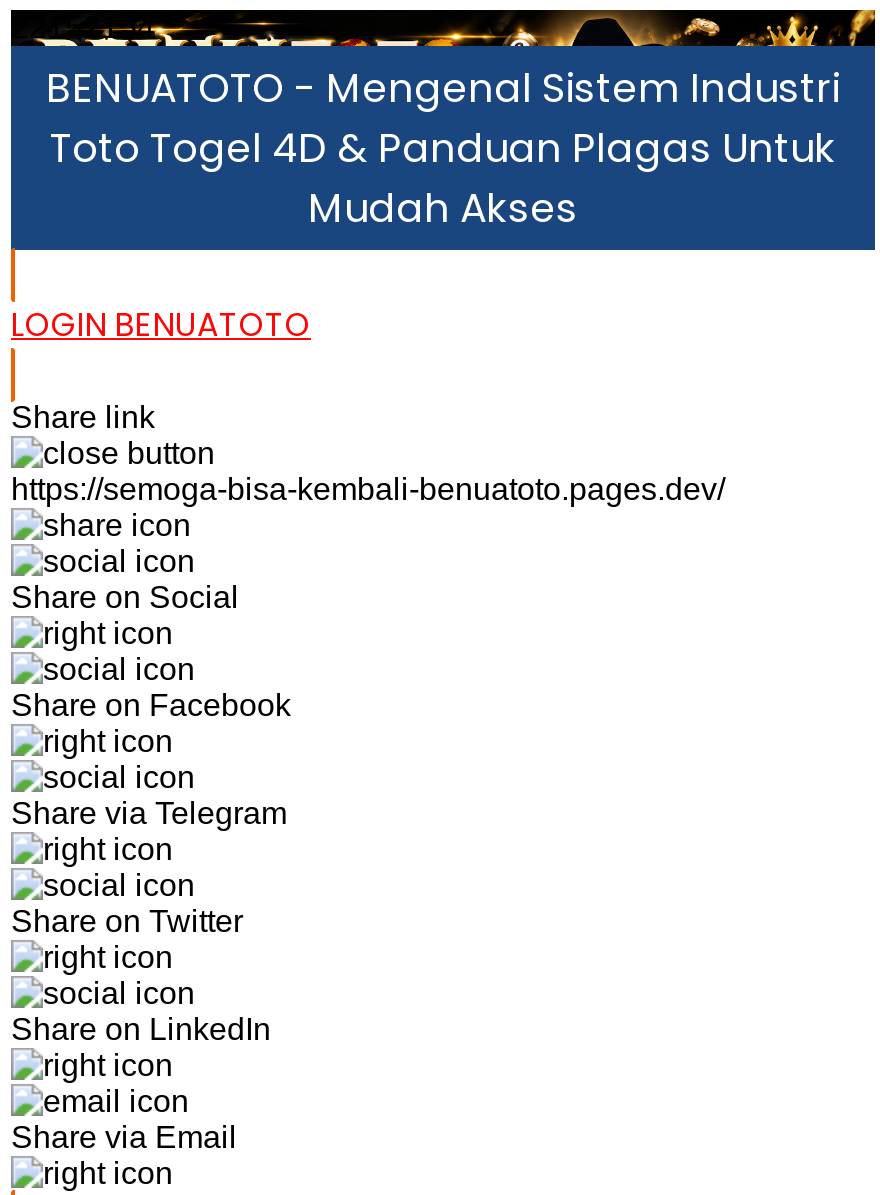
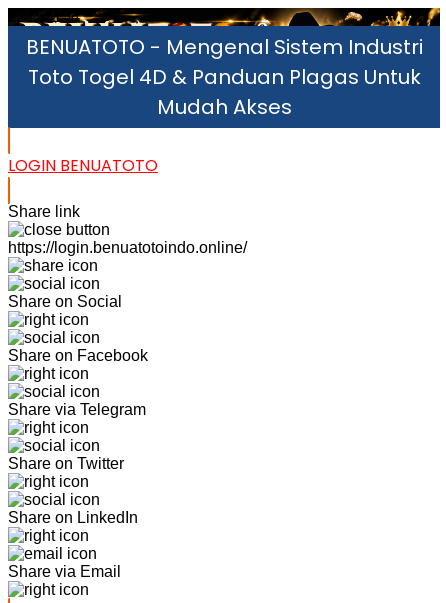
[11,472,725,506] https://semoga-bisa-kembali-benuatoto.pages.dev/ -> [8,239,247,256] https://login.benuatotoindo.online/

